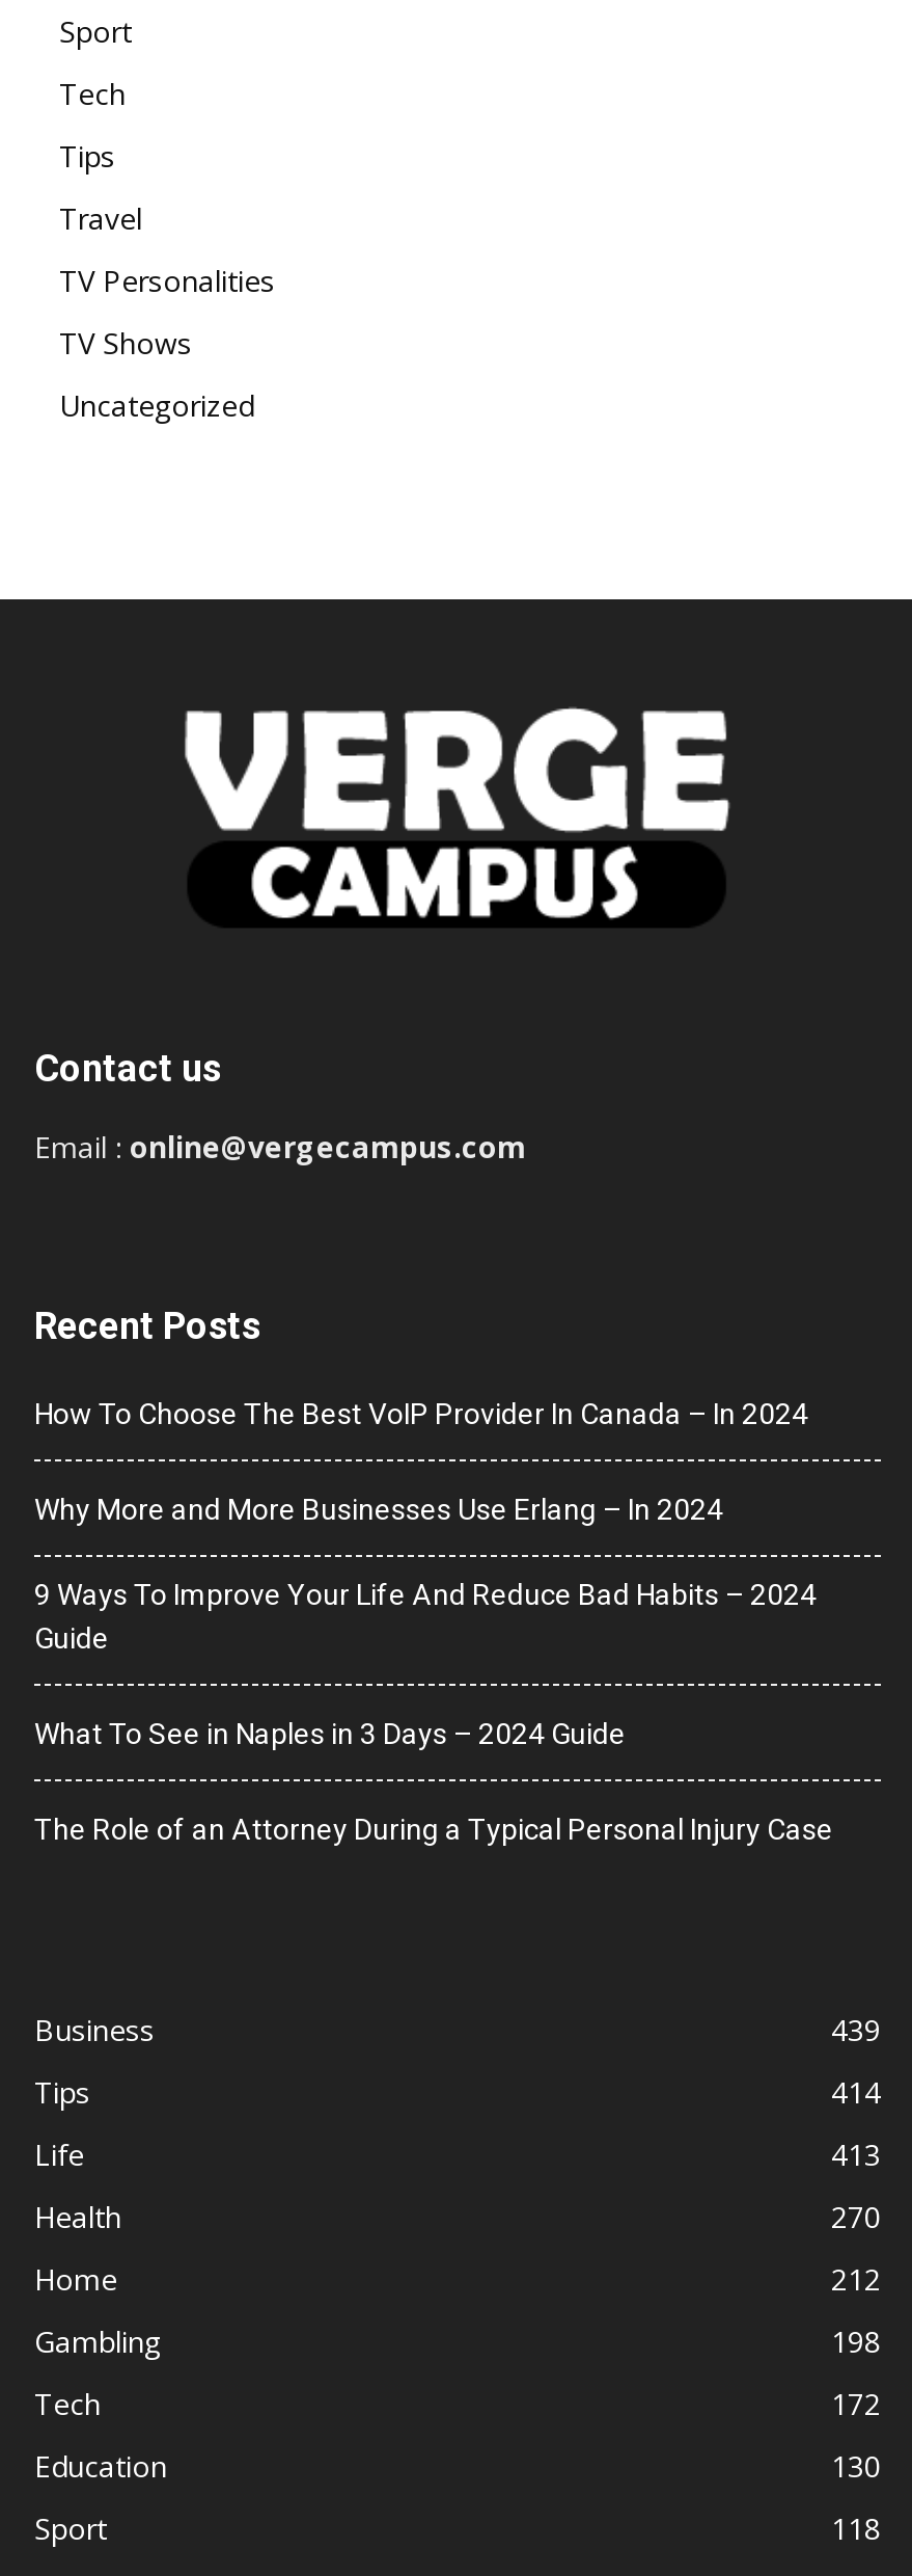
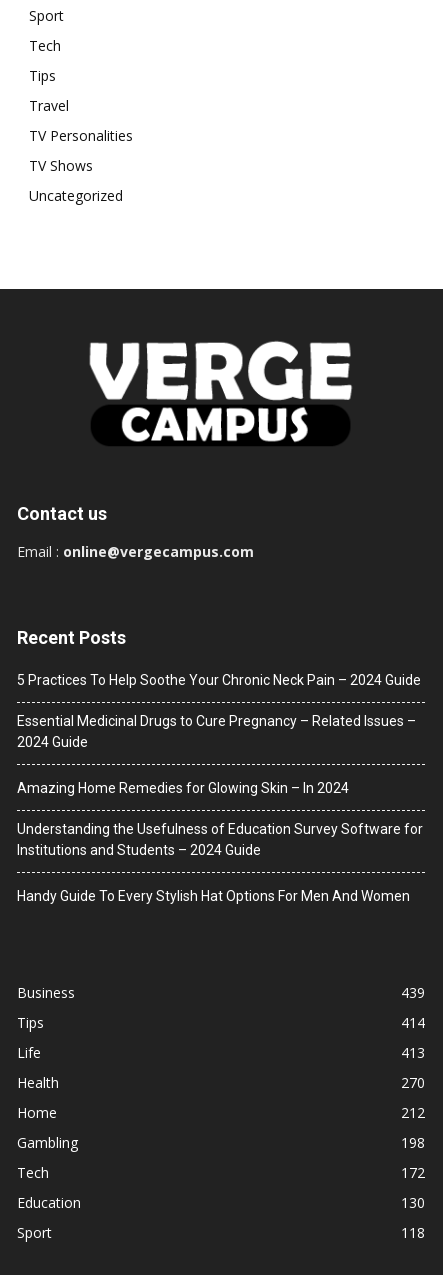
[34,1396,808,1430] How To Choose The Best VoIP Provider In Canada – In 2024 -> [17,672,421,688] 5 Practices To Help Soothe Your Chronic Neck Pain – 2024 Guide
[34,1492,723,1525] Why More and More Businesses Use Erlang – In 2024 -> [17,713,416,750] Essential Medicinal Drugs to Cure Pregnancy – Related Issues – | 2024 Guide
[34,1577,817,1654] 9 Ways To Improve Your Life And Reduce Bad Habits – 2024 | Guide -> [17,780,349,796] Amazing Home Remedies for Glowing Skin – In 2024
[34,1716,626,1750] What To See in Naples in 3 Days – 2024 Guide -> [17,821,423,858] Understanding the Usefulness of Education Survey Software for | Institutions and Students – 2024 Guide
[34,1812,833,1845] The Role of an Attorney During a Typical Personal Injury Case -> [17,888,410,904] Handy Guide To Every Stylish Hat Options For Men And Women

